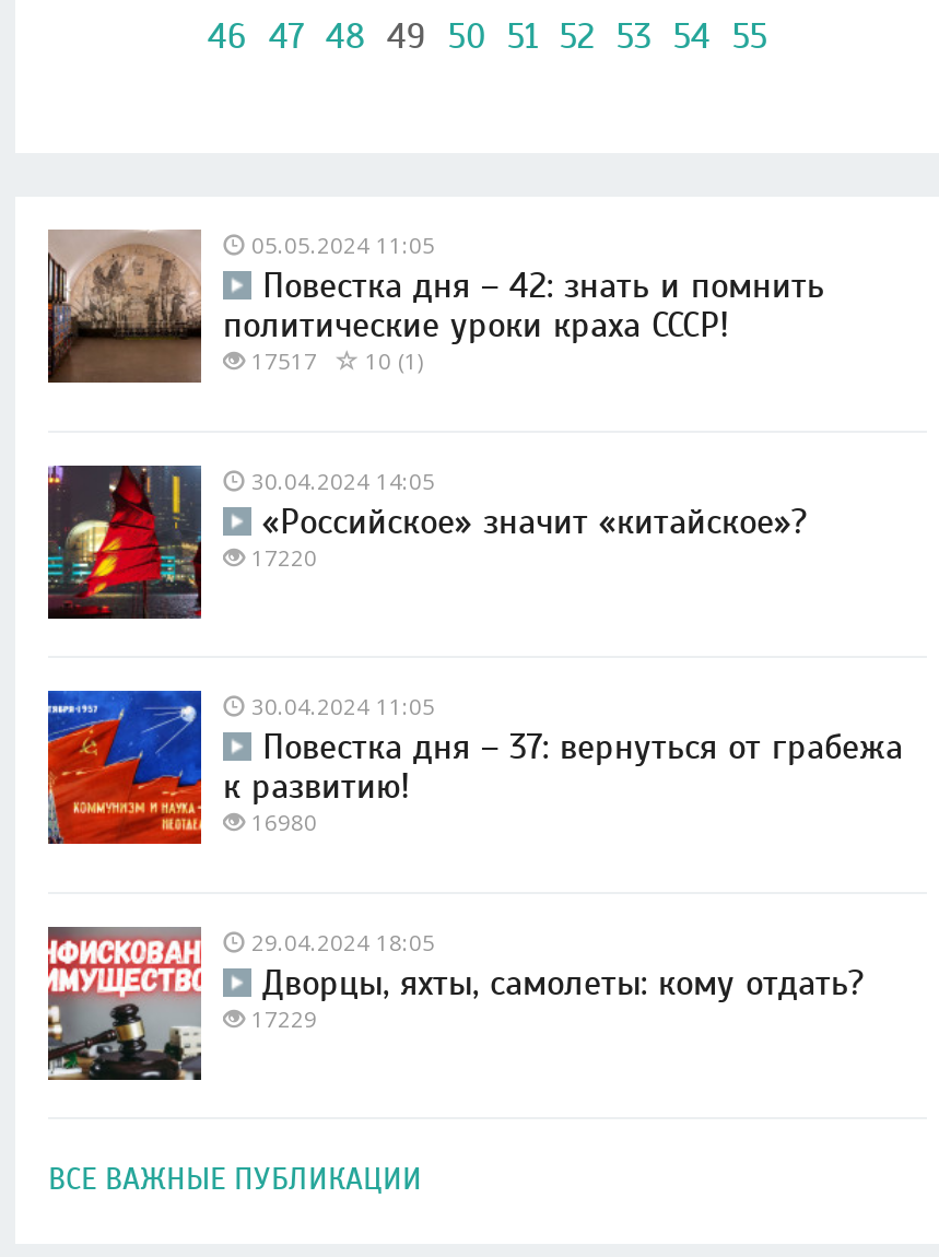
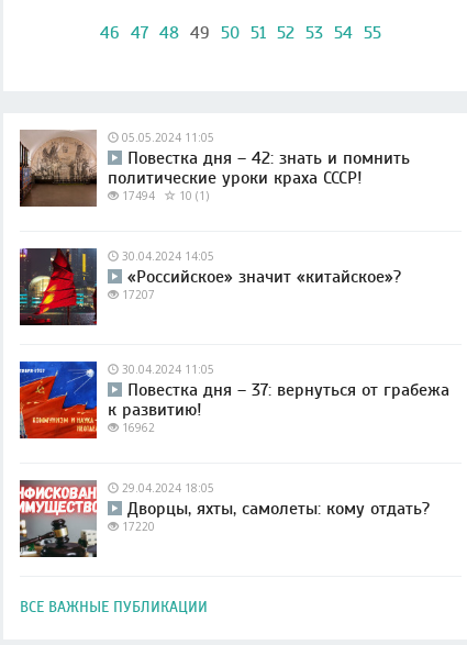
[251,345,424,376] 17517 10 (1) -> [122,188,209,203] 17494 10 (1)
[251,542,317,572] 17220 -> [122,287,155,302] 17207
[251,806,317,837] 16980 -> [122,420,155,435] 16962
[251,1003,317,1034] 17229 -> [122,518,155,534] 17220

